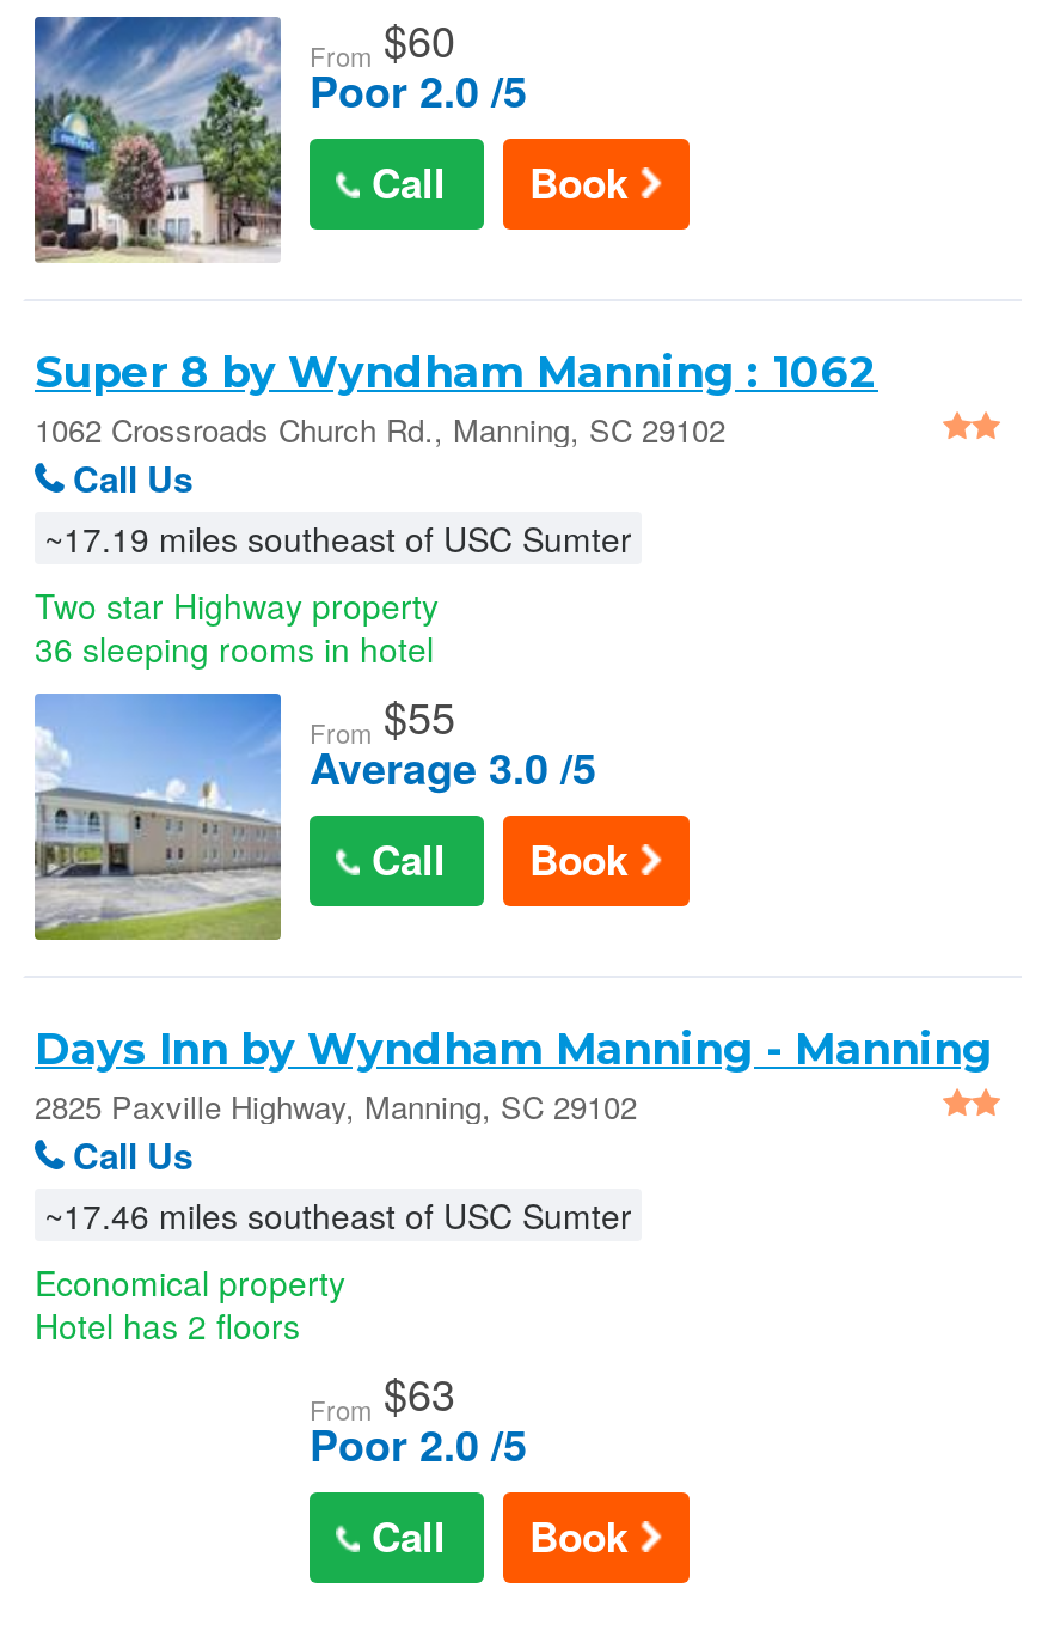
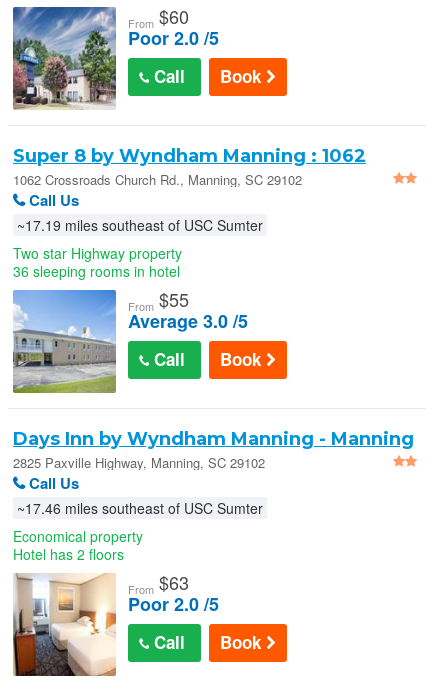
none -> [12,573,117,677] [image]

